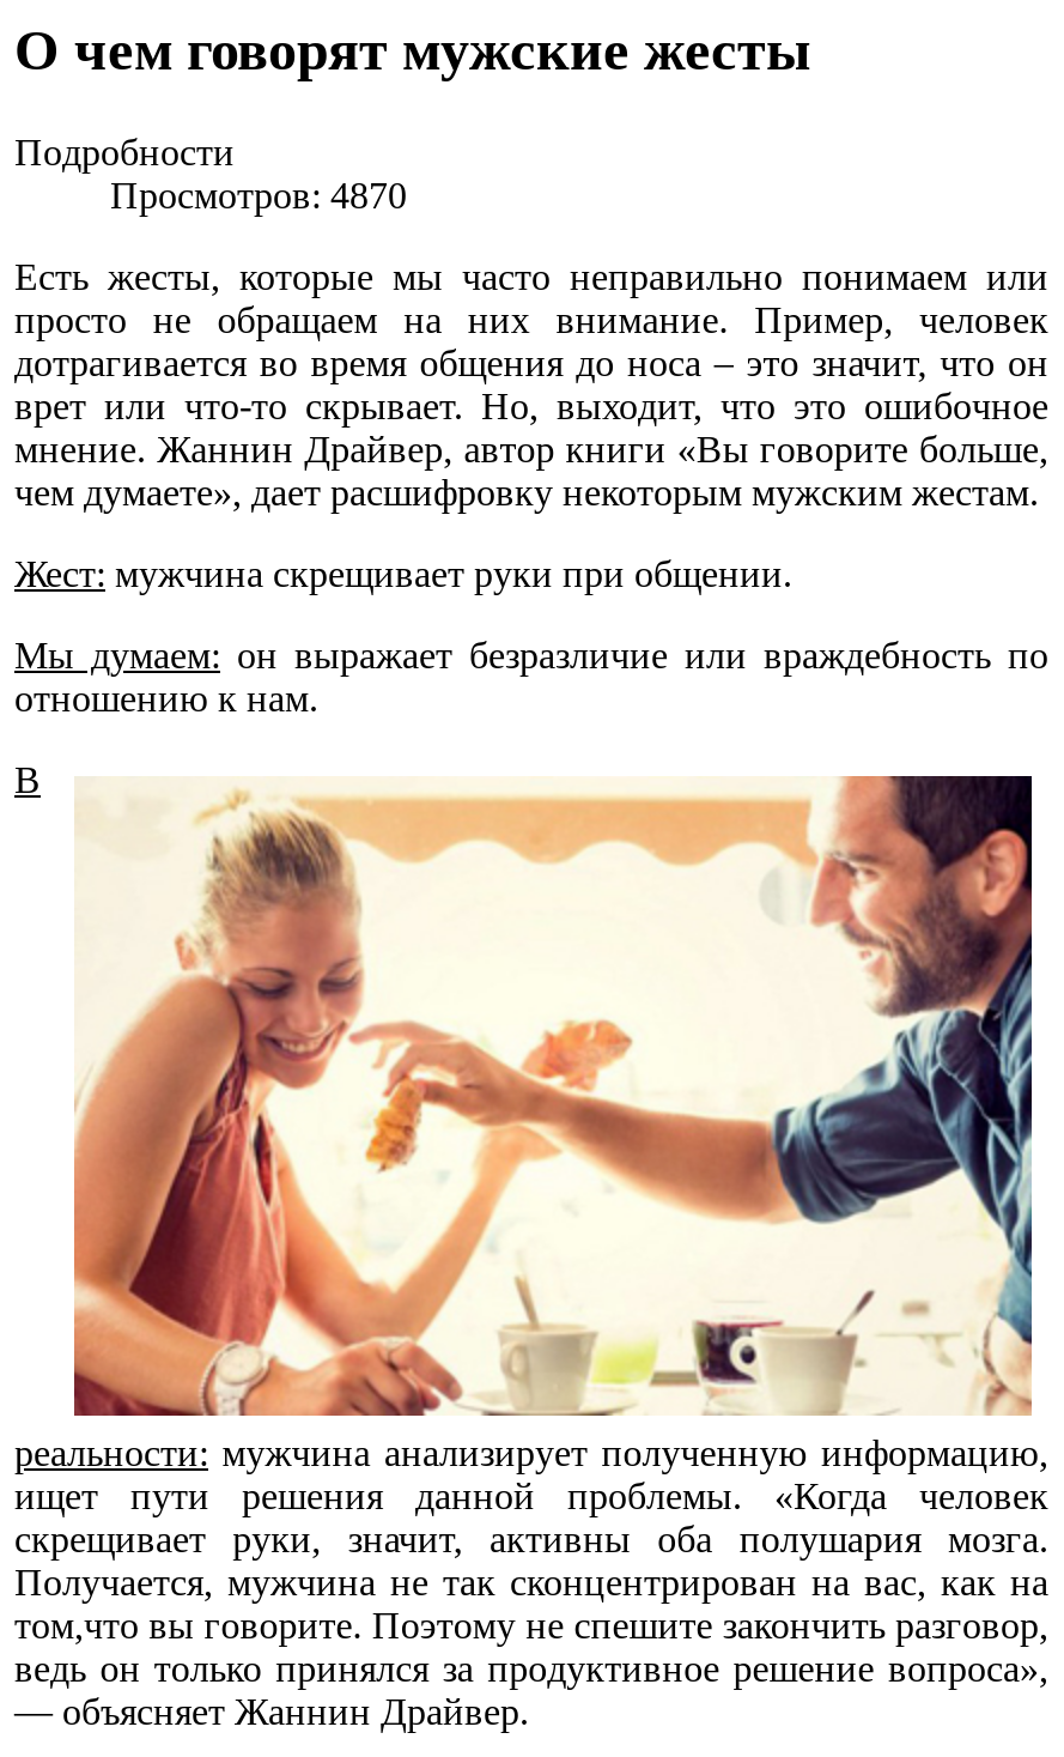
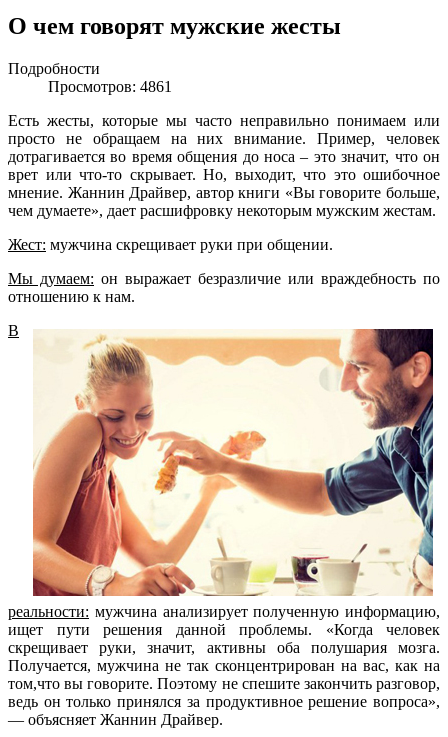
[110,174,407,215] Просмотров: 4870 -> [48,78,172,95] Просмотров: 4861

